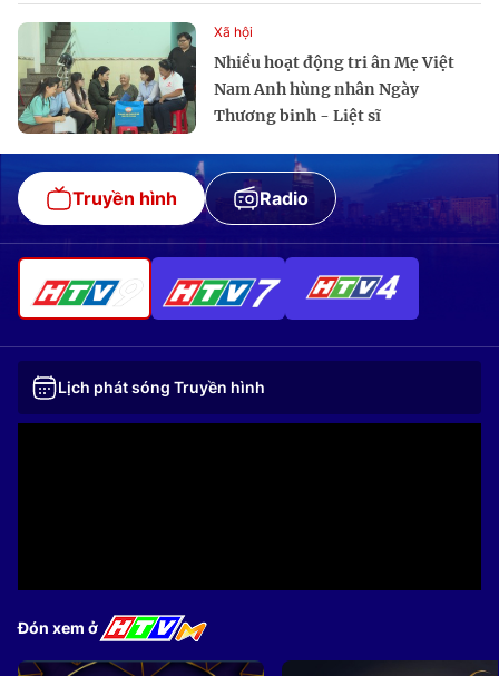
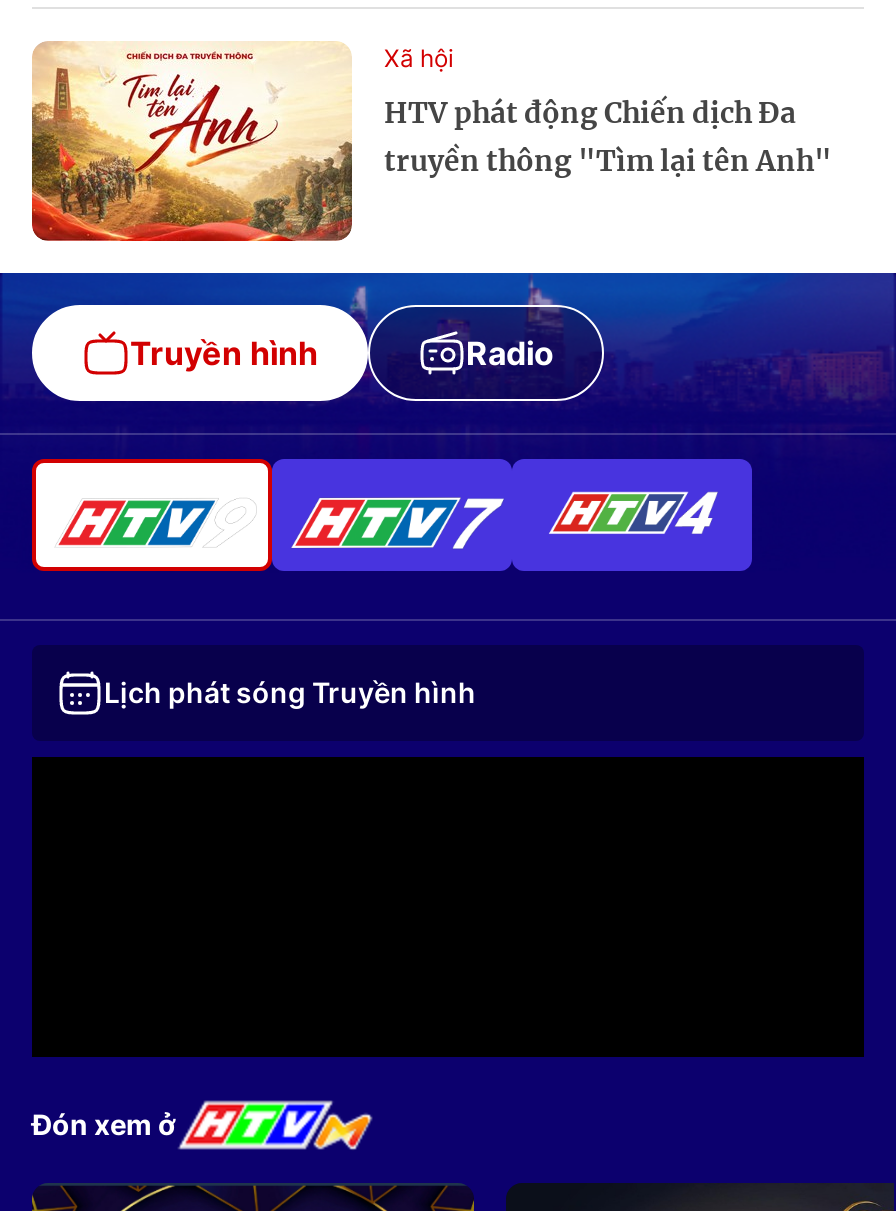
[17,21,454,135] [image] | Nhiều hoạt động tri ân Mẹ Việt | Nam Anh hùng nhân Ngày | Thương binh - Liệt sĩ -> [30,41,832,243] [image] | HTV phát động Chiến dịch Đa | truyền thông "Tìm lại tên Anh"

